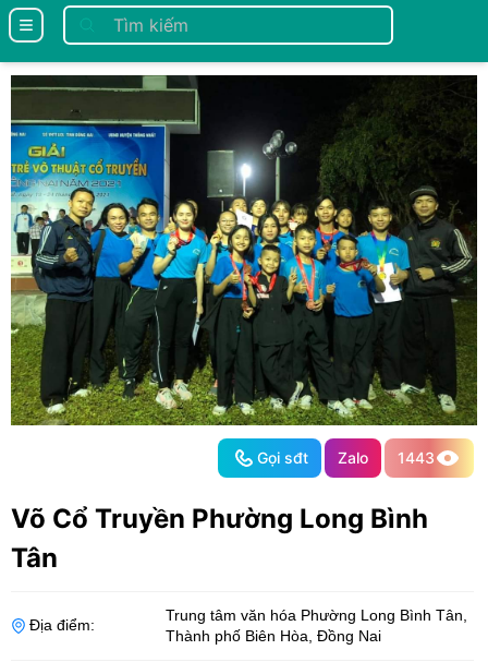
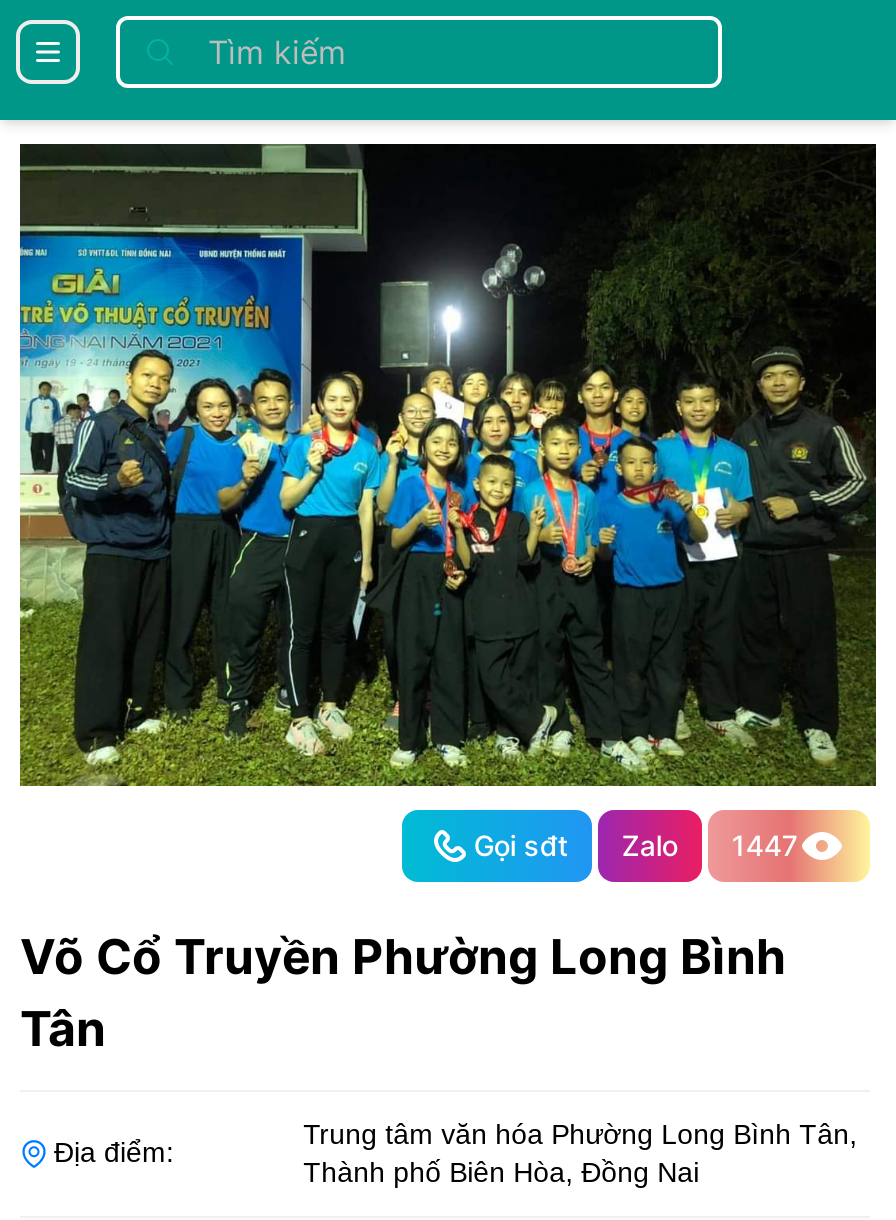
[257,448,435,466] Gọi sđt Zalo 1443 -> [474,827,798,861] Gọi sđt Zalo 1447

